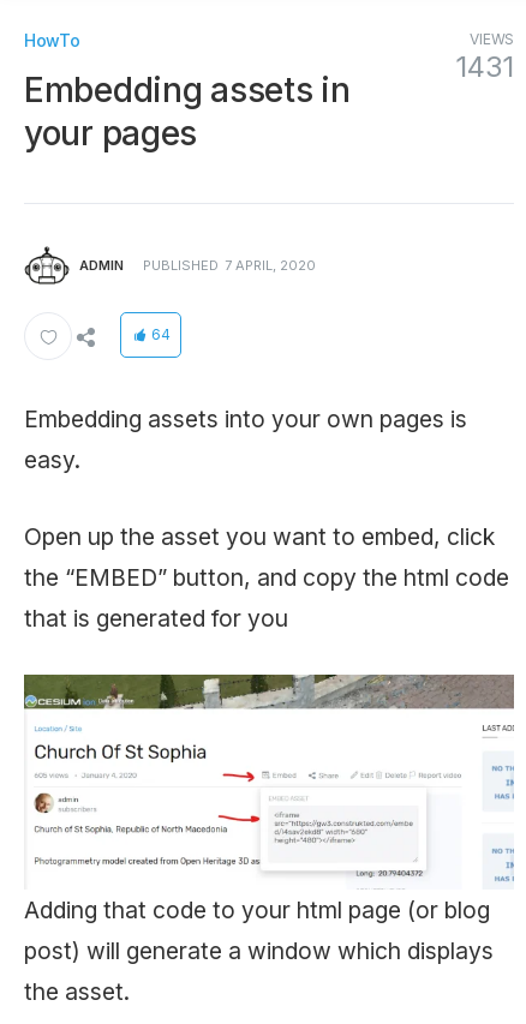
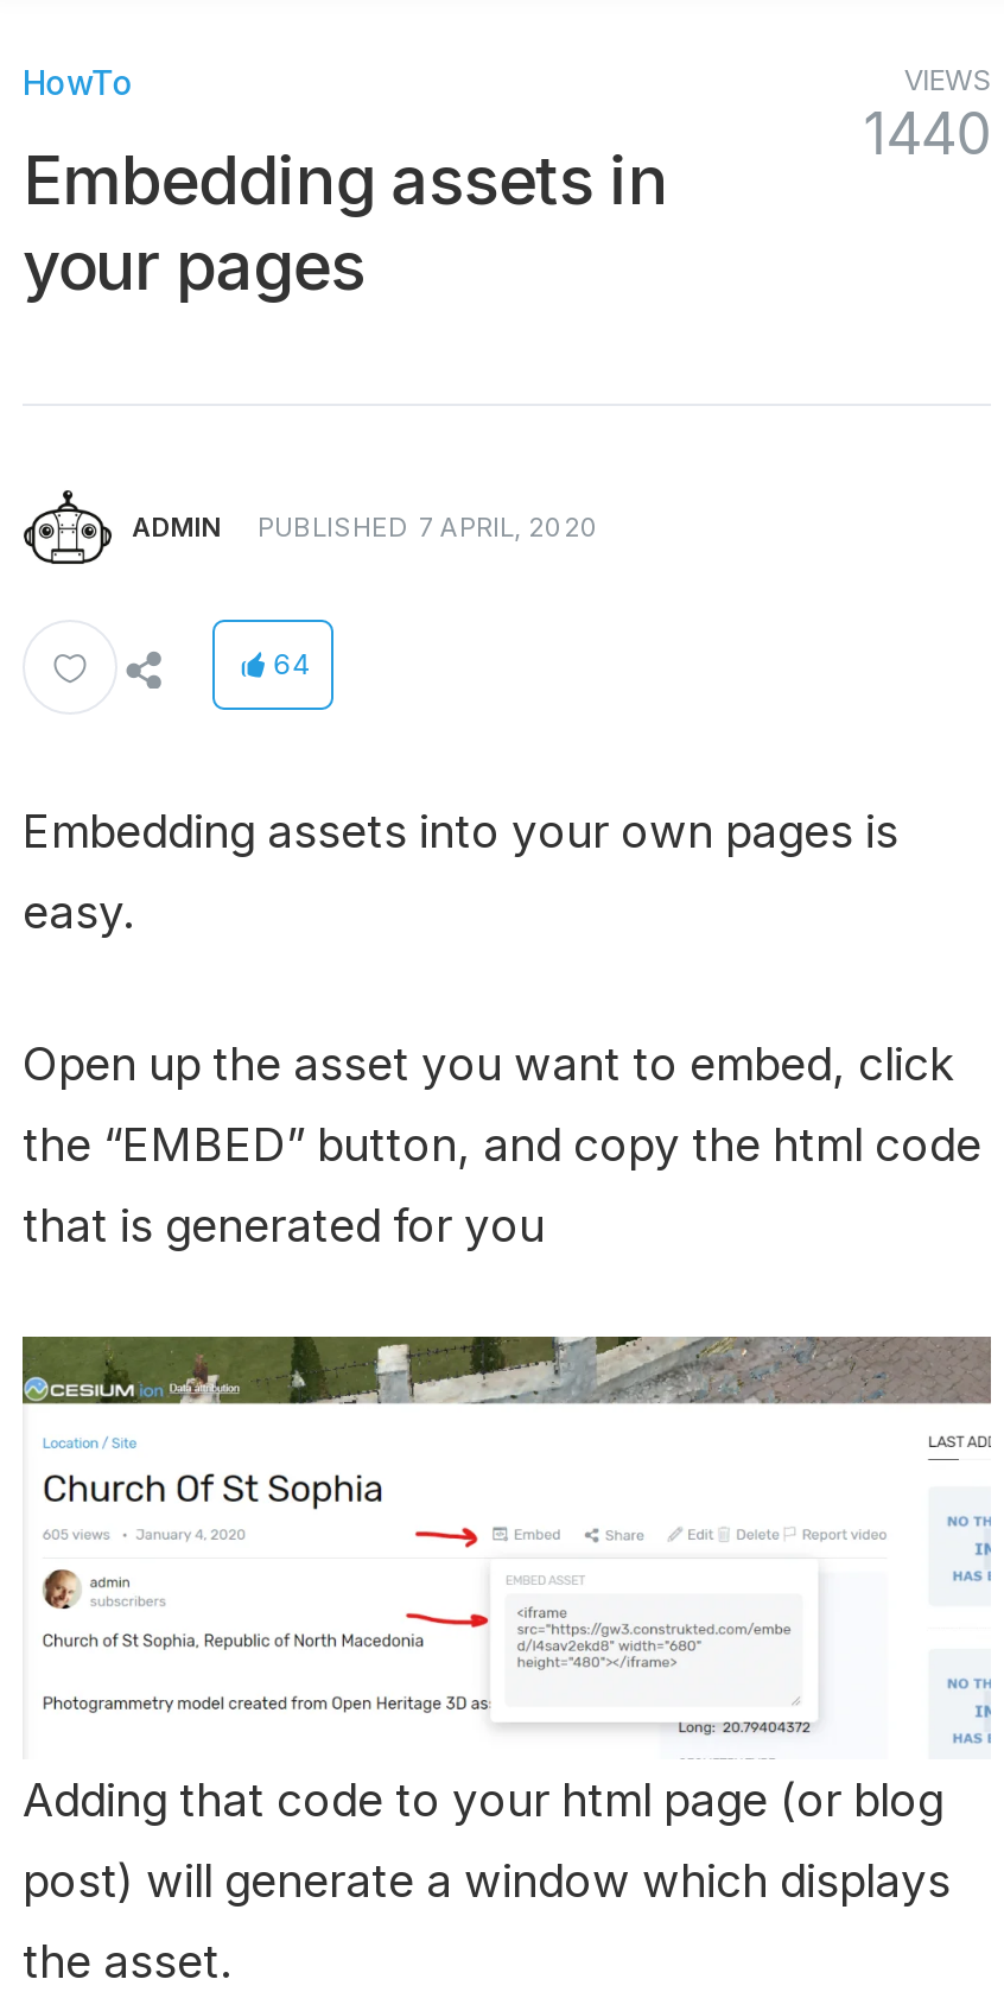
[455,49,514,84] 1431 -> [863,100,991,169] 1440

